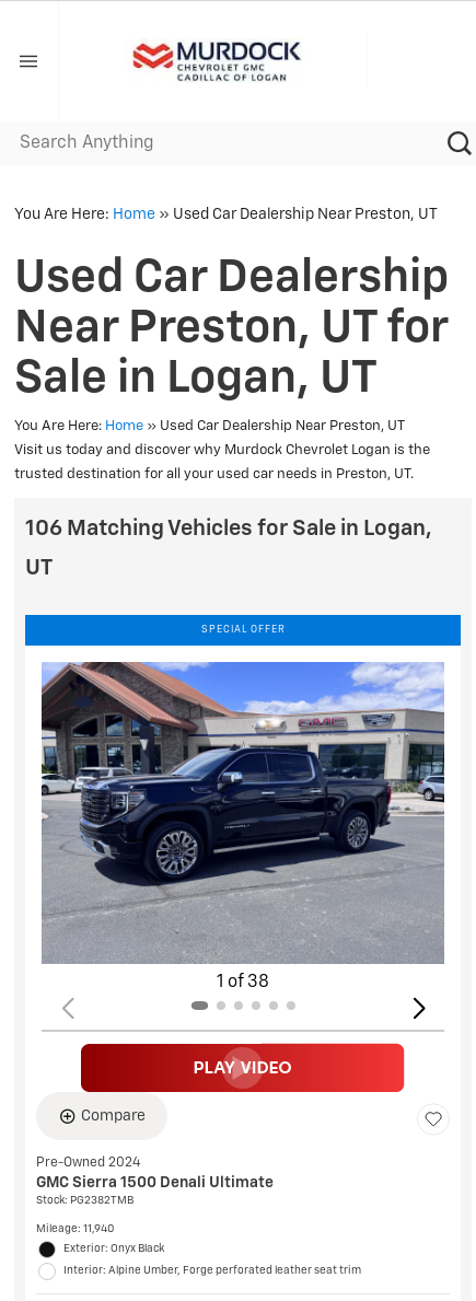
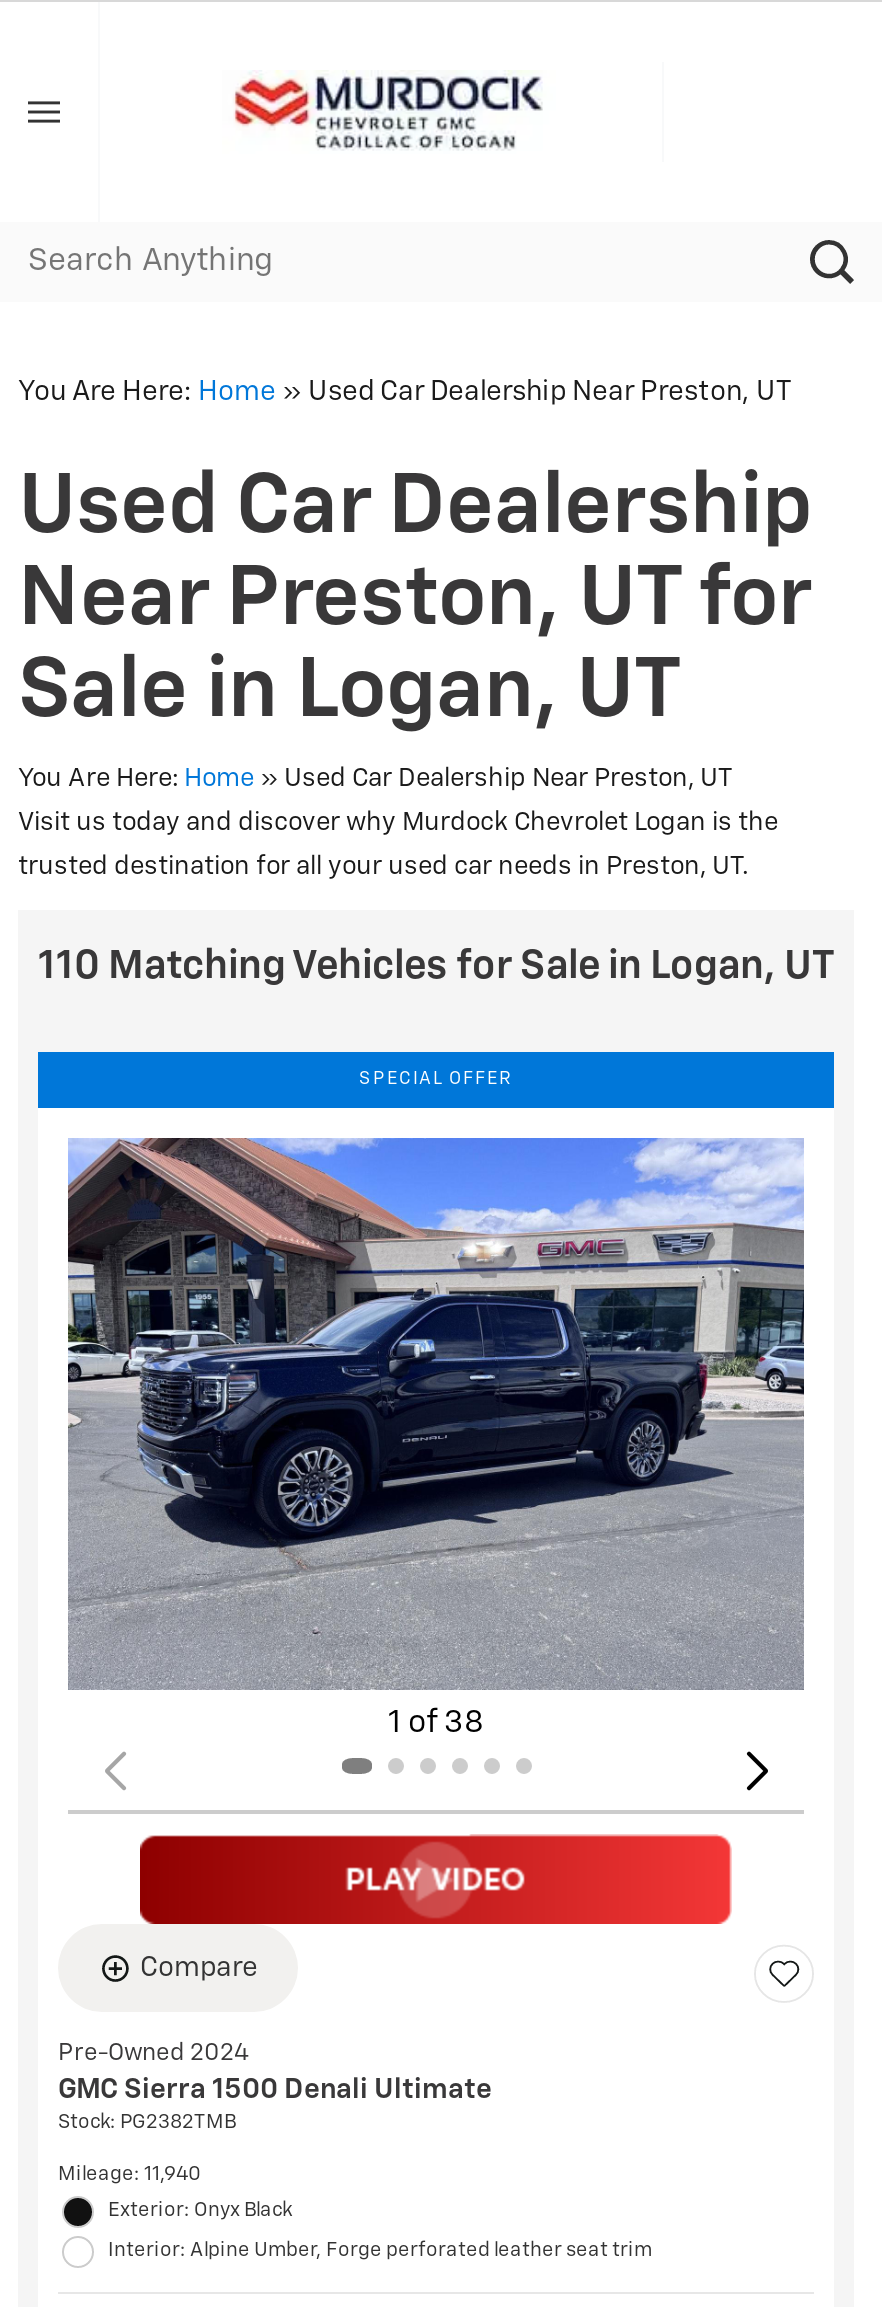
[25,518,432,579] 106 Matching Vehicles for Sale in Logan, | UT -> [38,946,834,986] 110 Matching Vehicles for Sale in Logan, UT

